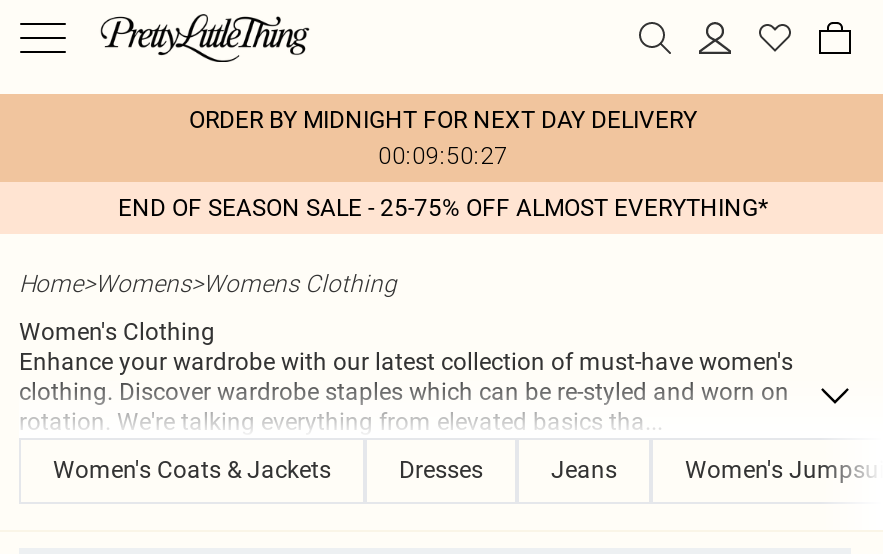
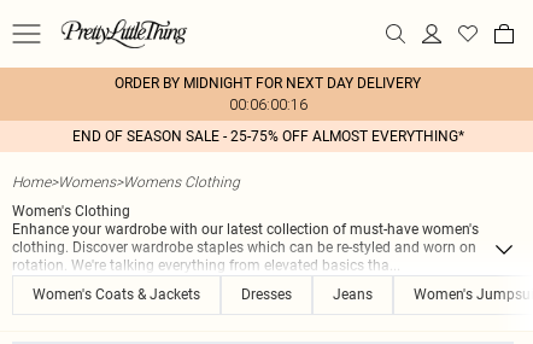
[378,140,508,170] 00:09:50:27 -> [229,95,307,113] 00:06:00:16

